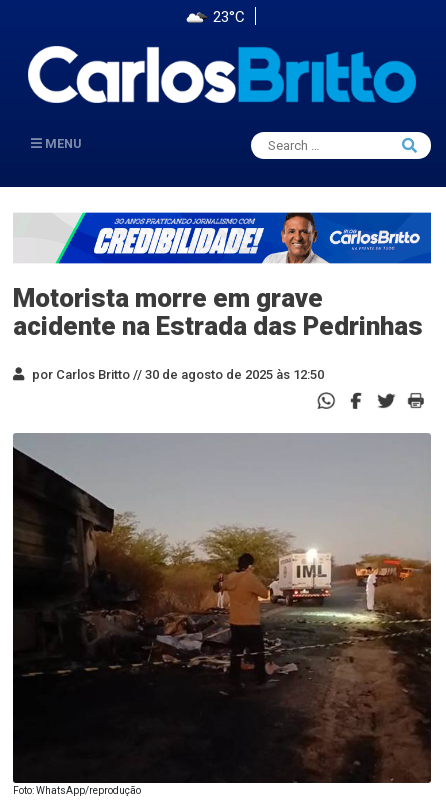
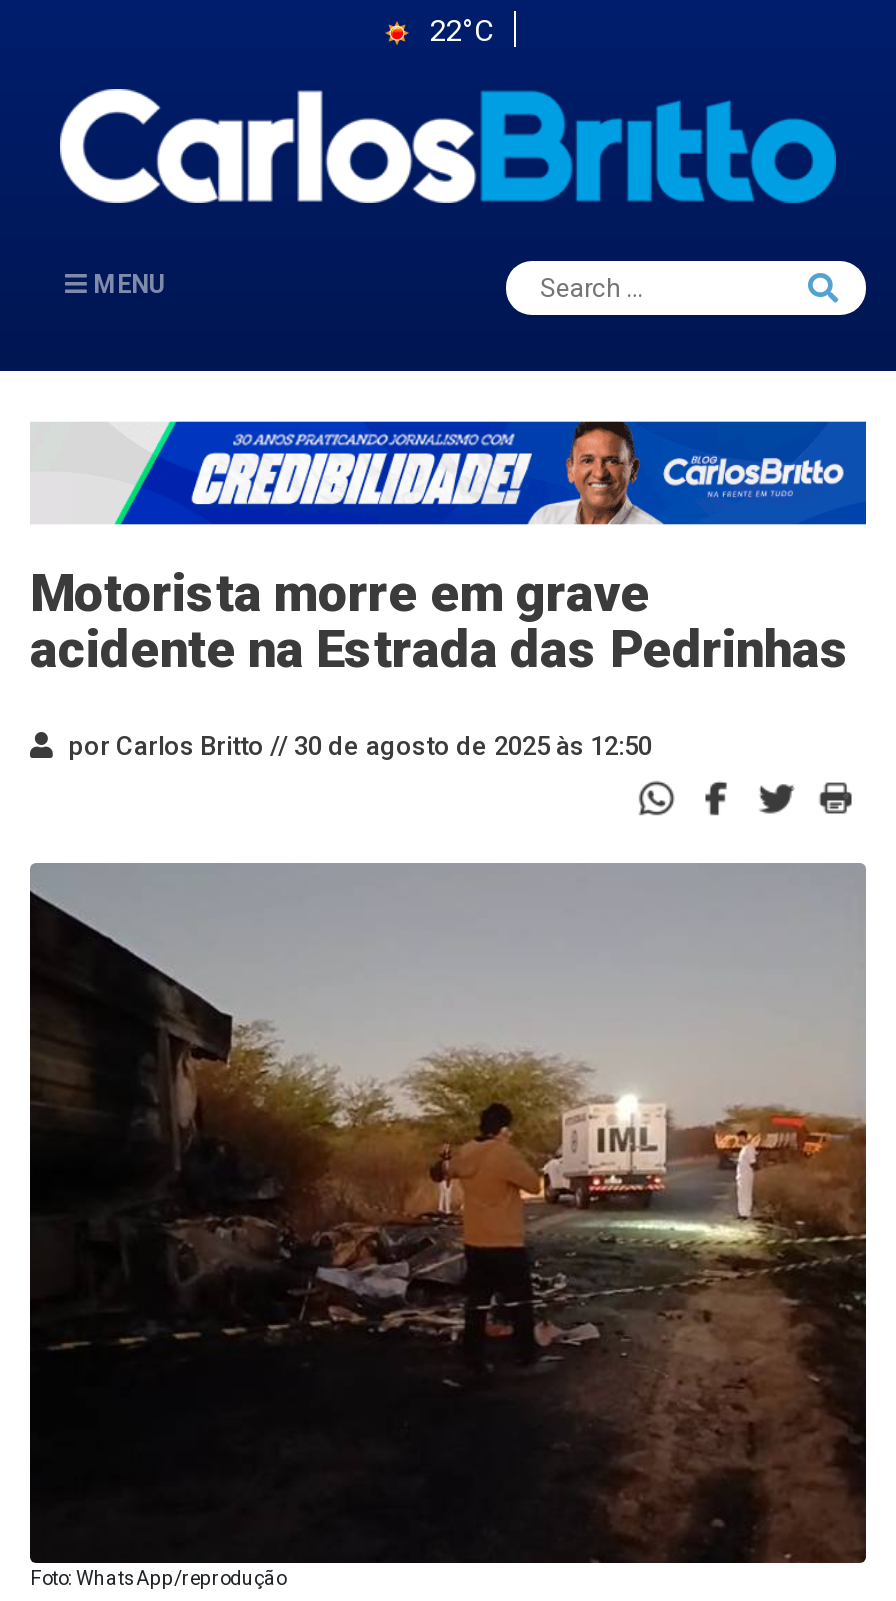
[213,8,245,26] 23°C -> [430,13,494,49] 22°C

